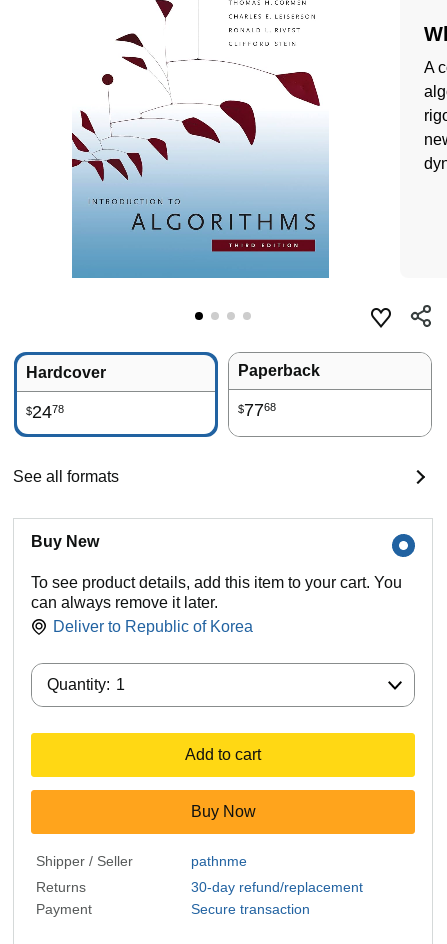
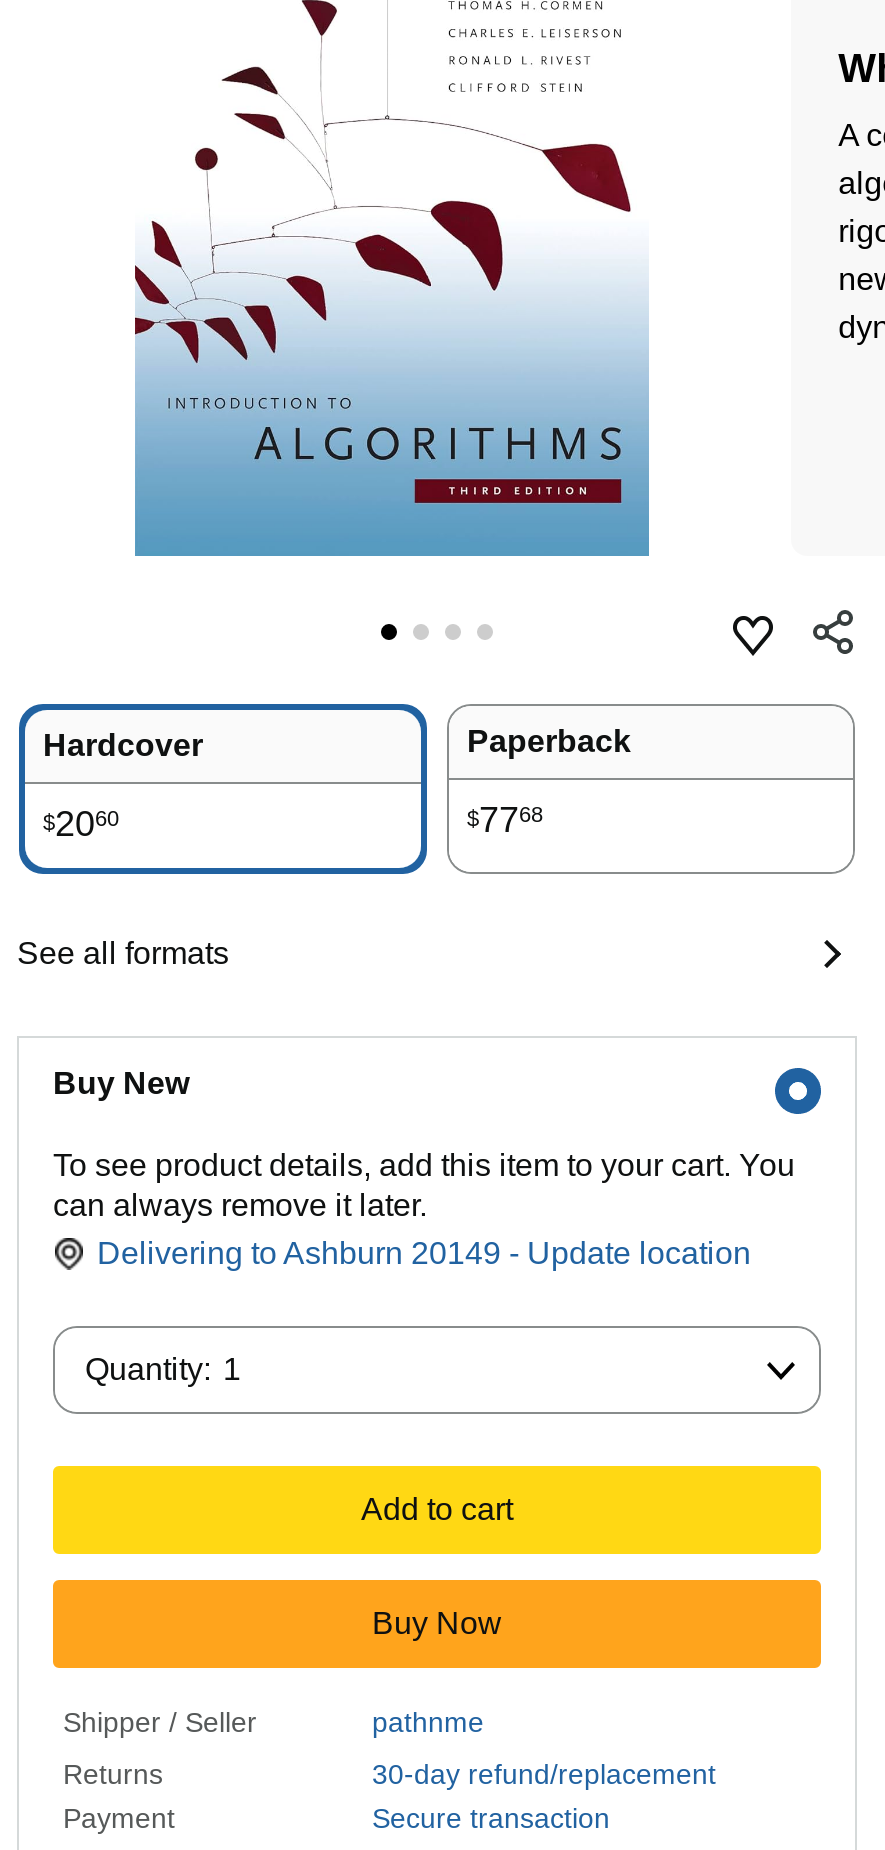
[26,402,64,422] $2478 -> [43,804,119,844] $2060
[53,618,253,635] Deliver to Republic of Korea -> [97,1236,751,1270] Delivering to Ashburn 20149 - Update location

